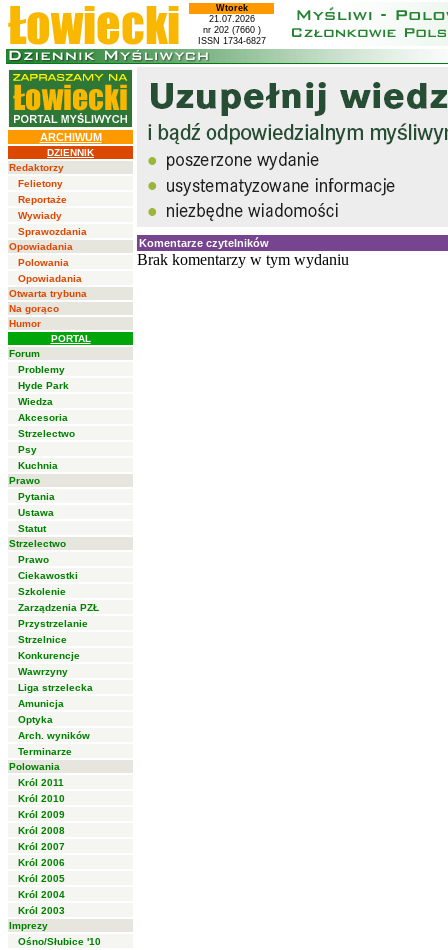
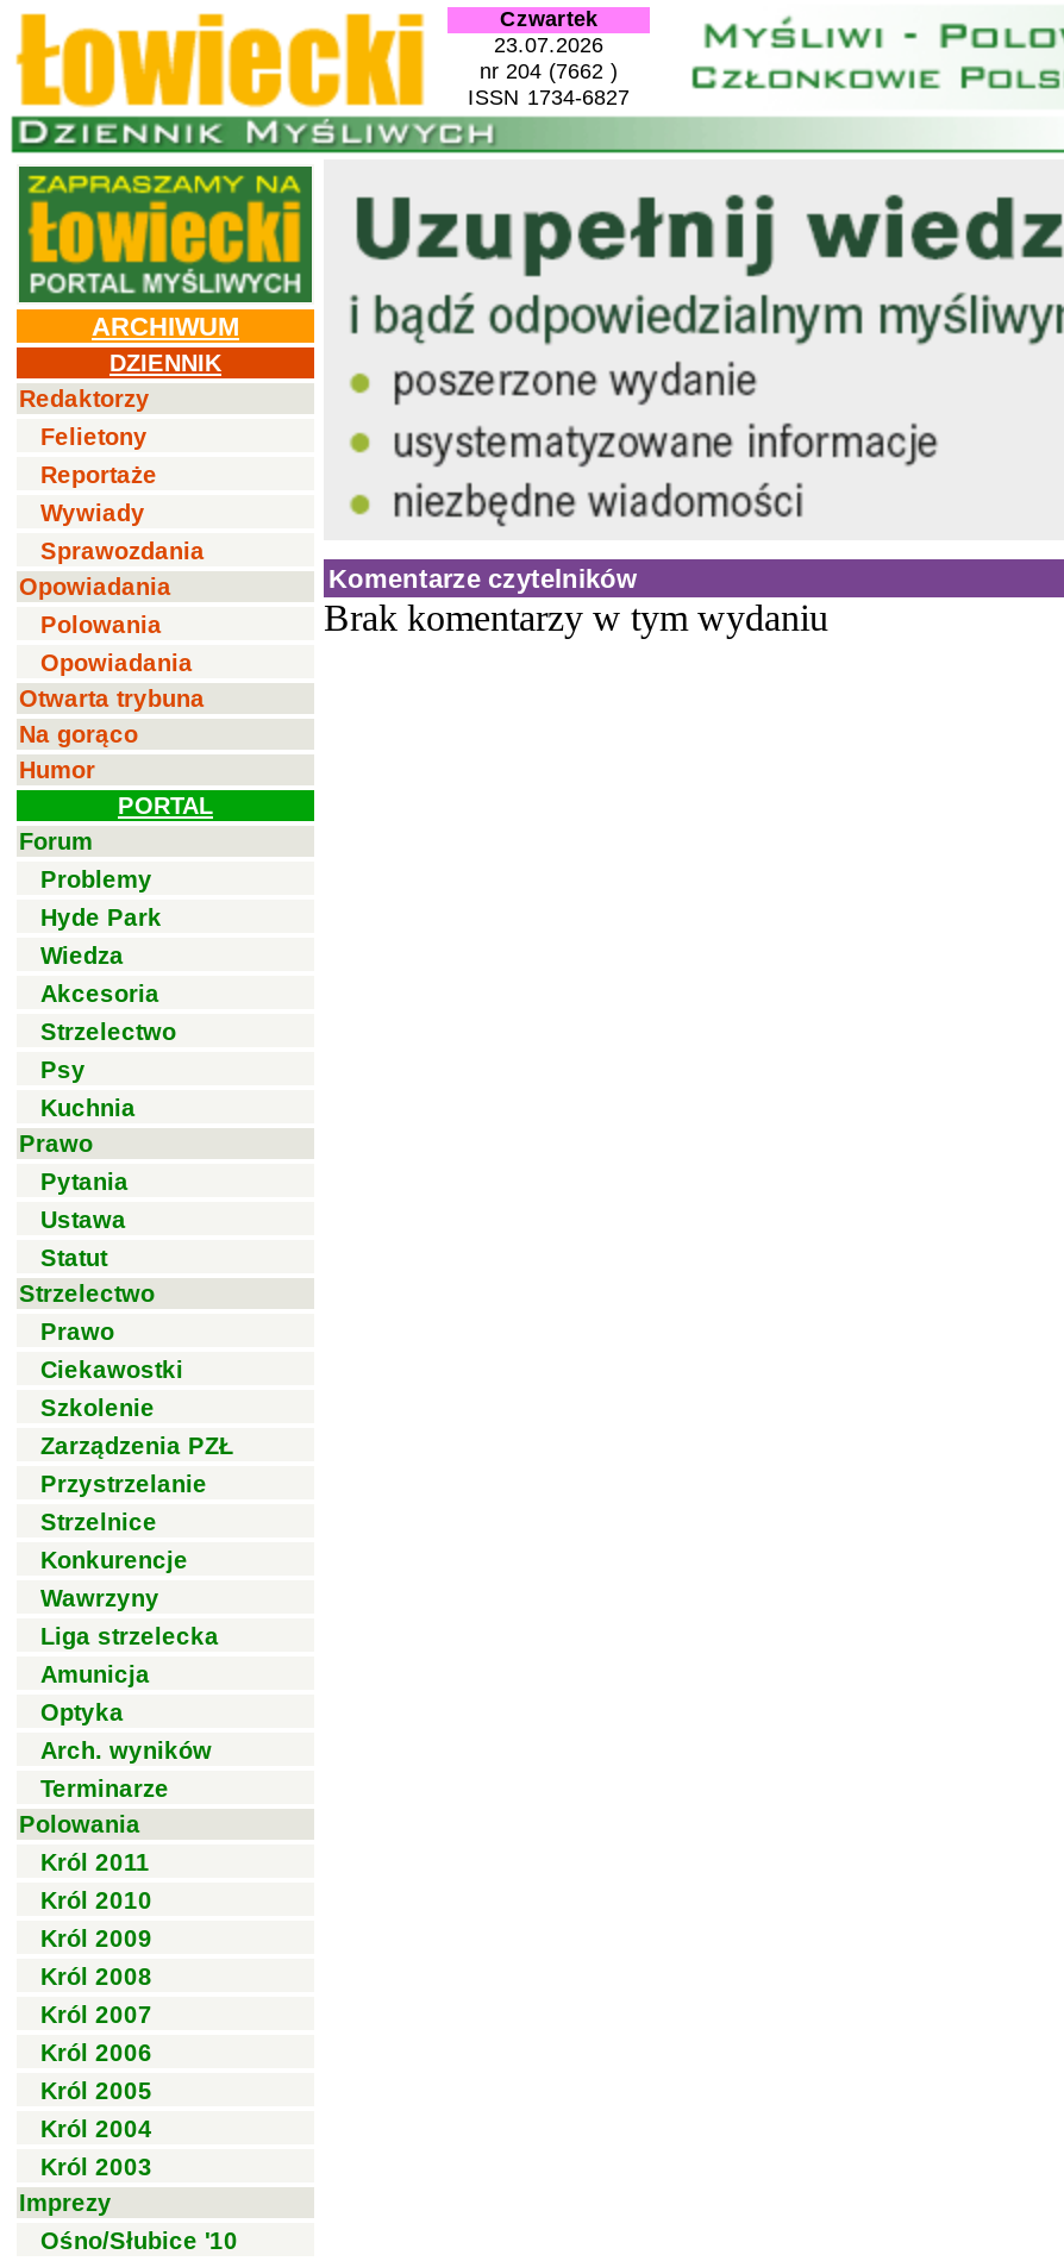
[202,3,260,35] Wtorek | 21.07.2026 | nr 202 (7660 ) -> [480,7,618,83] Czwartek | 23.07.2026 | nr 204 (7662 )

